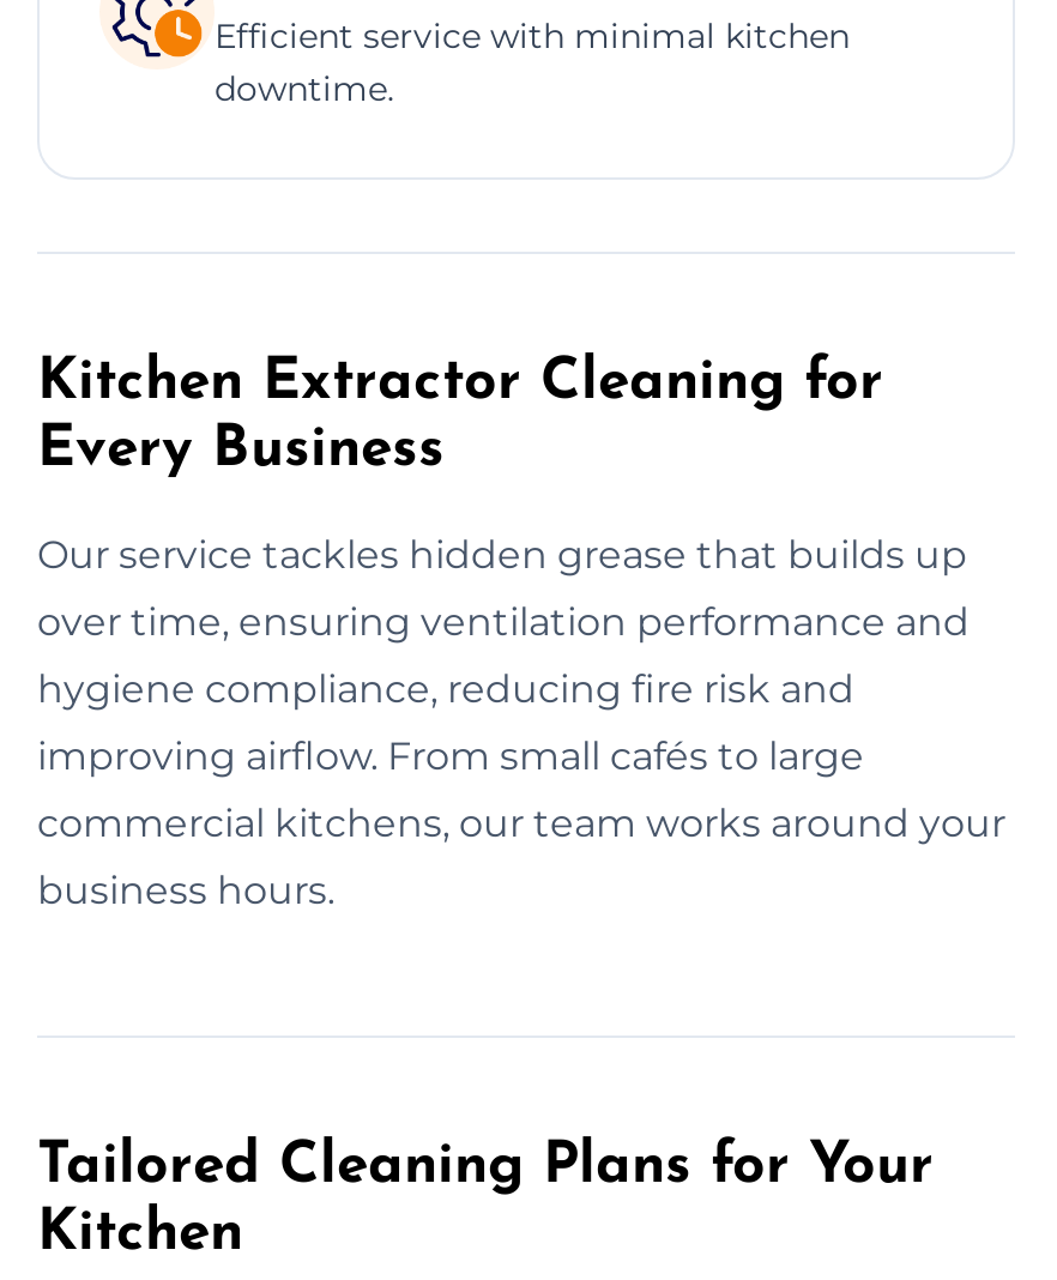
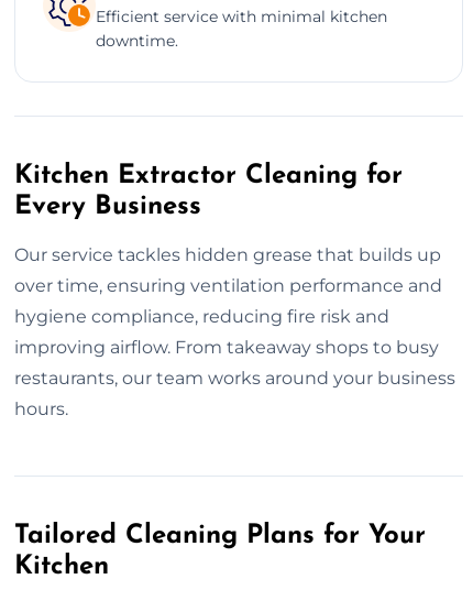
[37,733,864,778] improving airflow. From small cafés to large -> [14,336,439,357] improving airflow. From takeaway shops to busy
[37,800,1005,845] commercial kitchens, our team works around your -> [14,367,455,388] restaurants, our team works around your business
[37,867,334,913] business hours. -> [14,398,68,419] hours.

